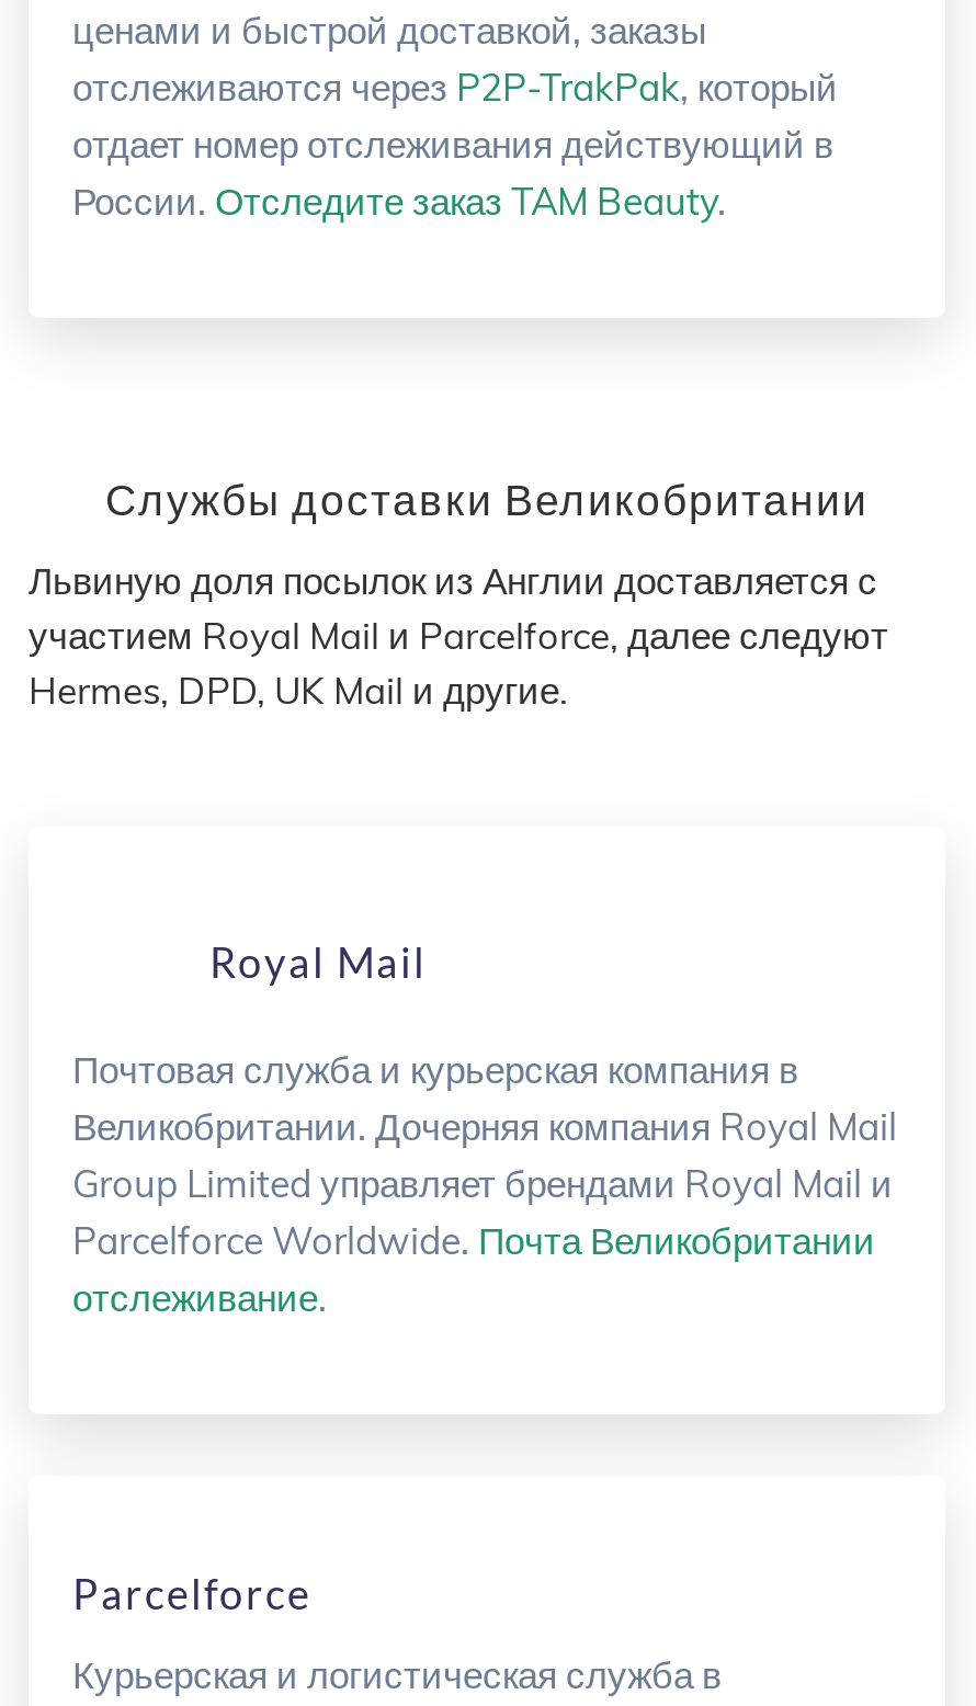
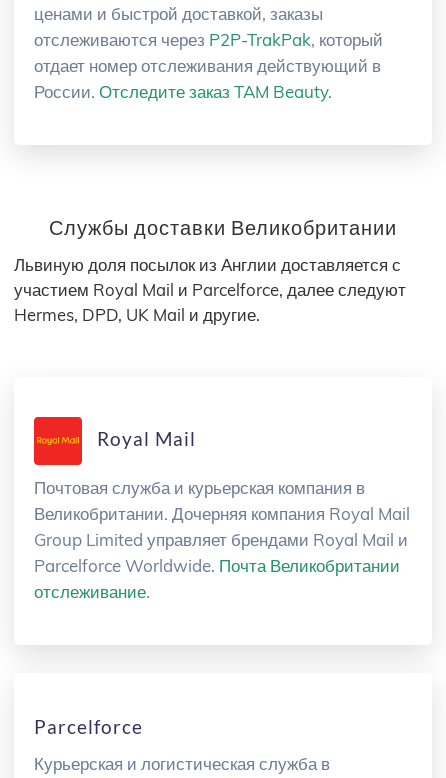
none -> [33,416,83,466] [image]

